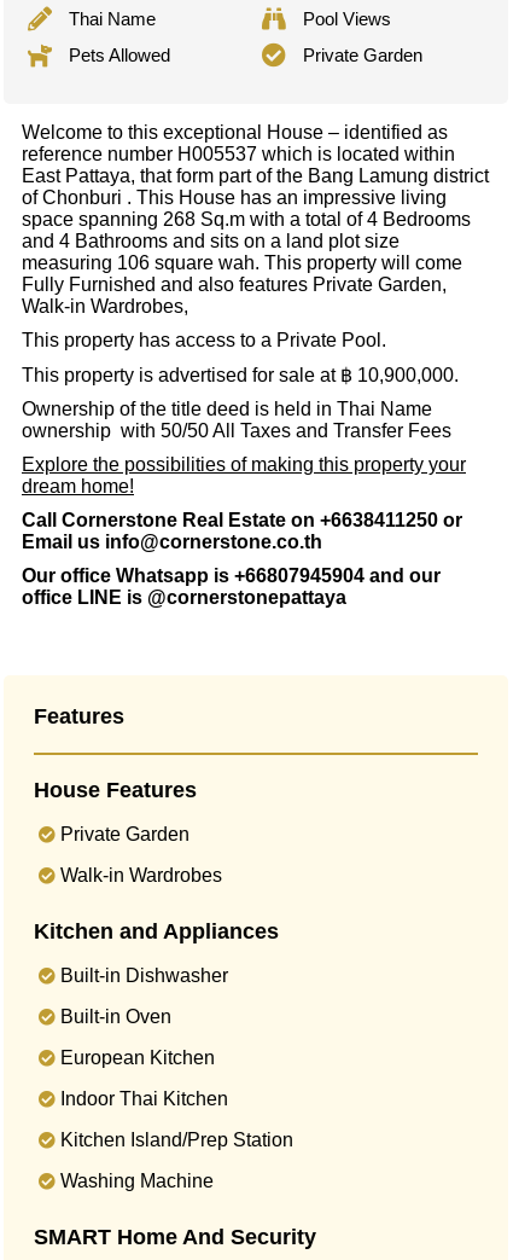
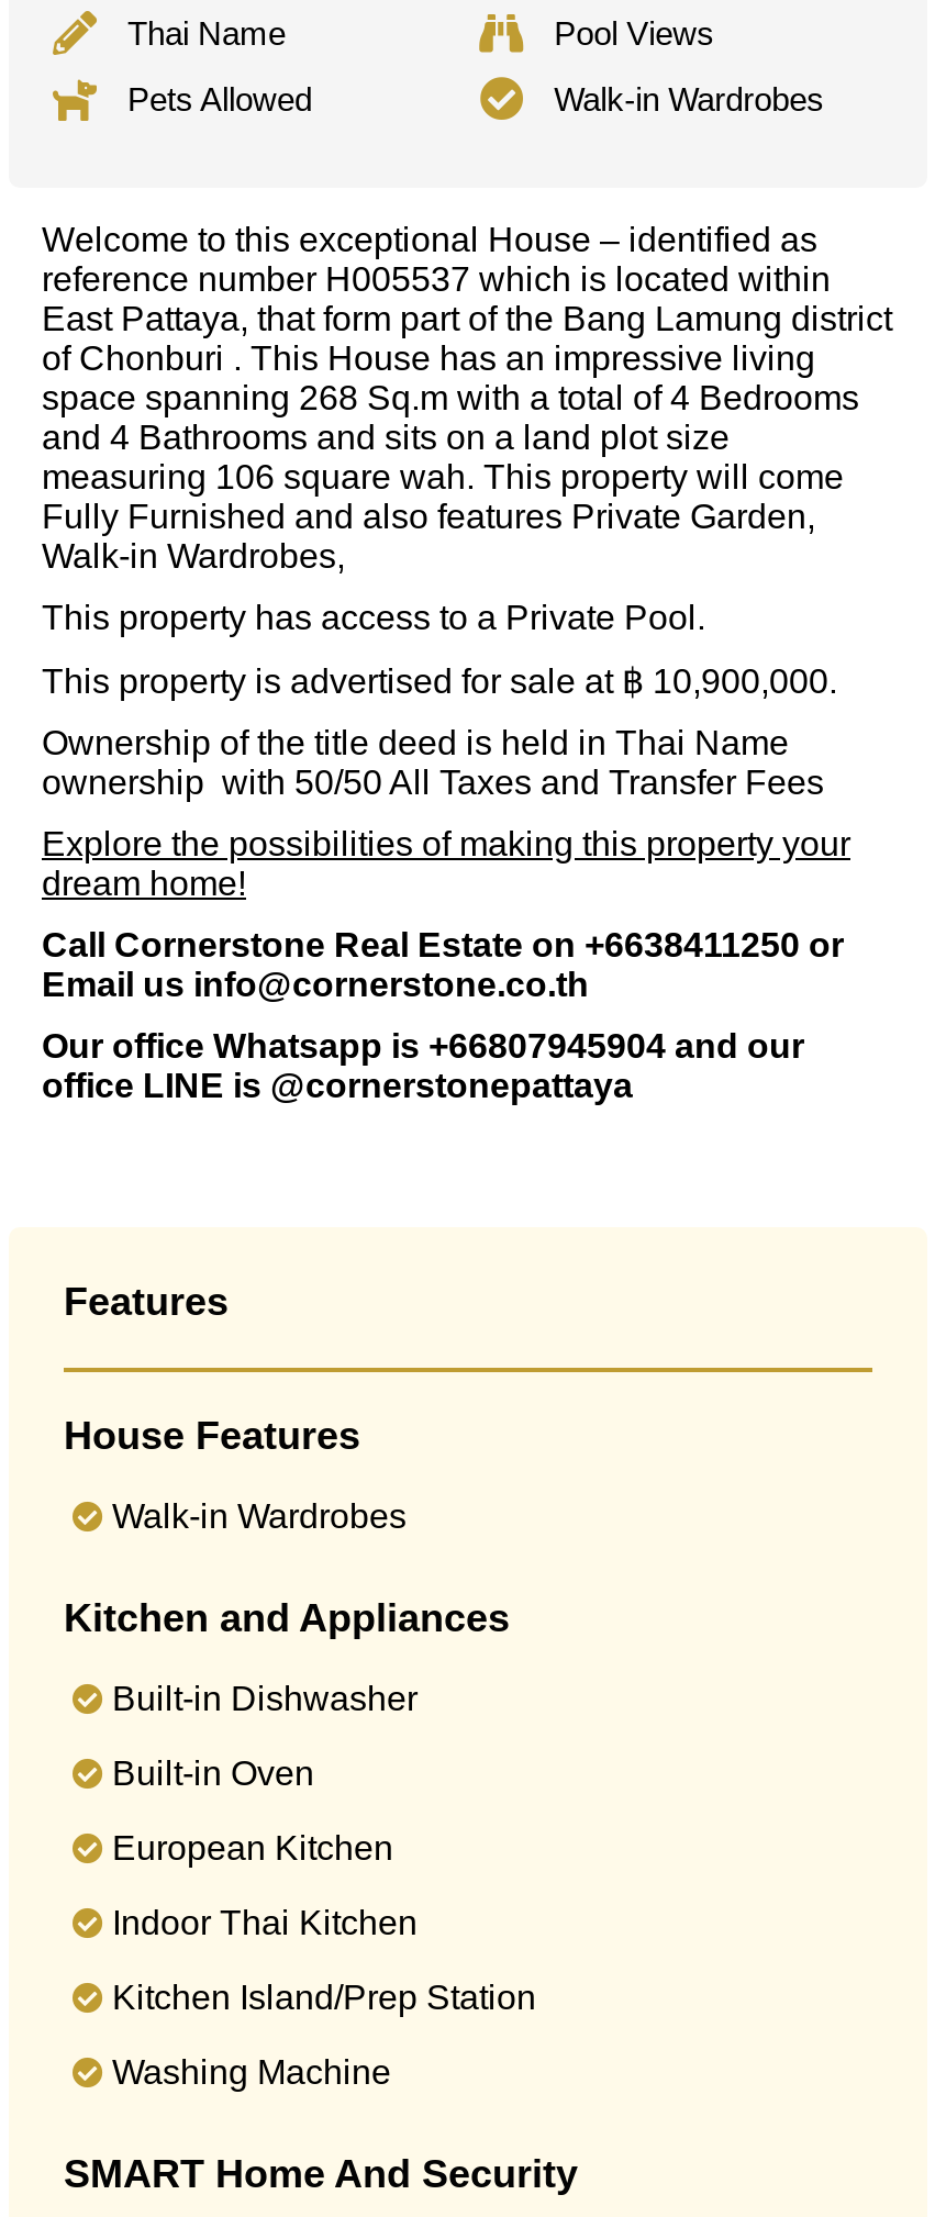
[303,45,423,66] Private Garden -> [554,81,824,118] Walk-in Wardrobes
[60,824,189,844] Private Garden -> none

